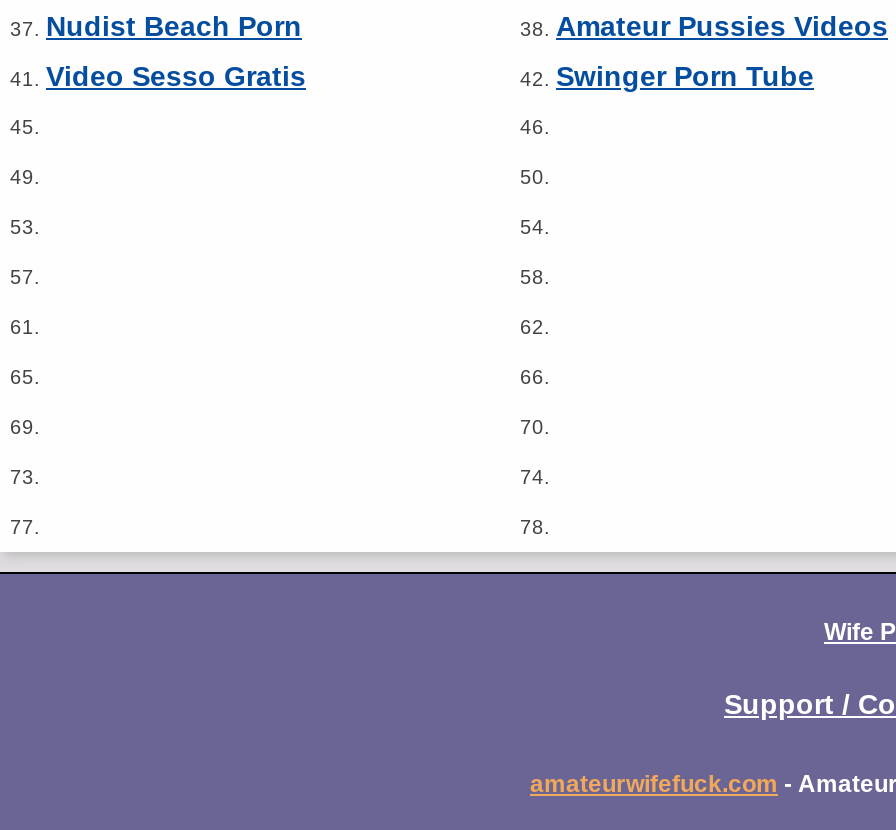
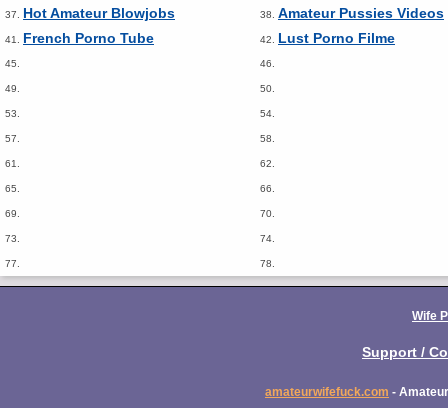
[10,11,302,43] 37. Nudist Beach Porn -> [5,5,175,21] 37. Hot Amateur Blowjobs
[10,61,814,93] 41. Video Sesso Gratis | 42. Swinger Porn Tube -> [5,30,395,46] 41. French Porno Tube | 42. Lust Porno Filme

